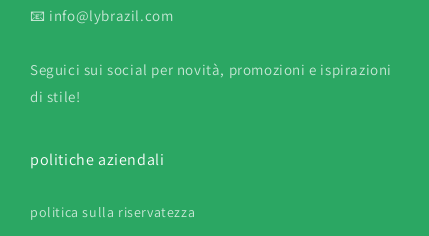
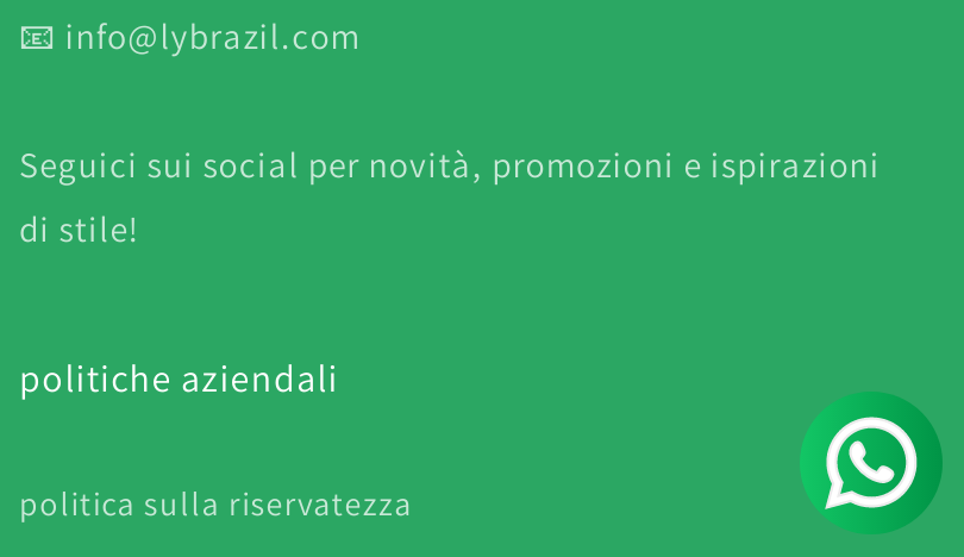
none -> [802,392,943,534] [image]

